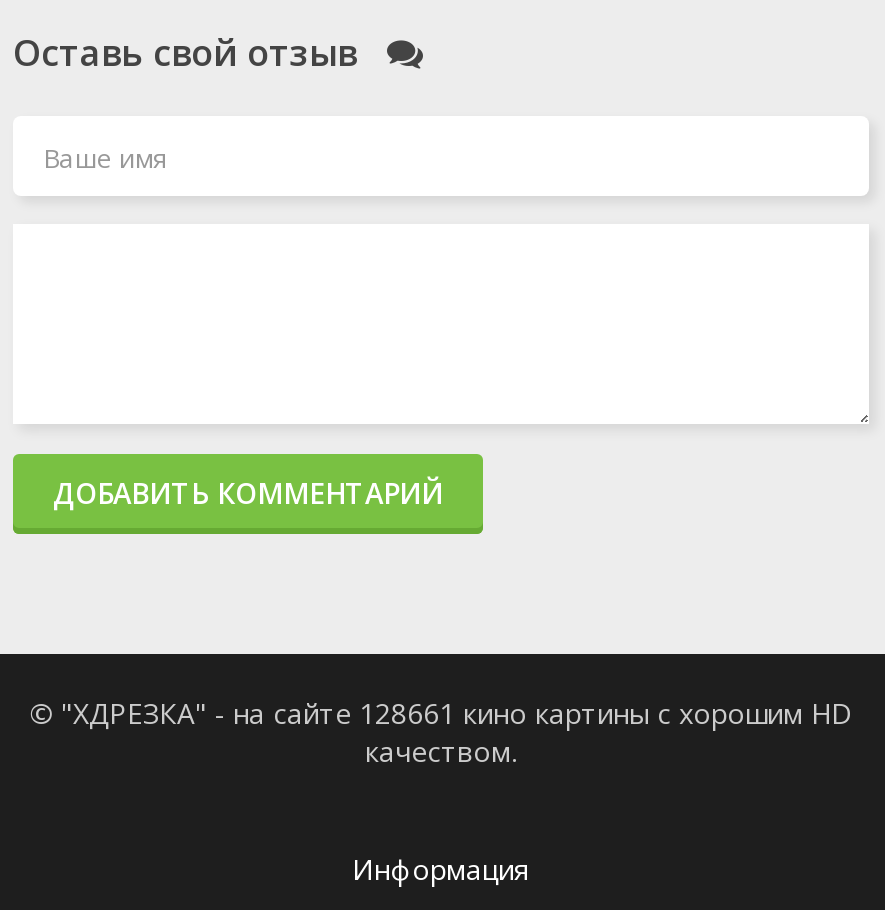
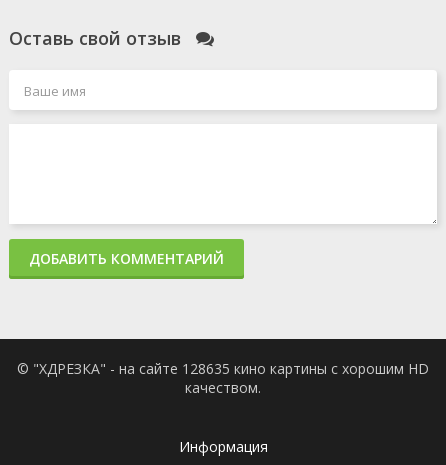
[29,694,853,732] © "ХДРЕЗКА" - на сайте 128661 кино картины с хорошим HD -> [17,359,429,378] © "ХДРЕЗКА" - на сайте 128635 кино картины с хорошим HD

